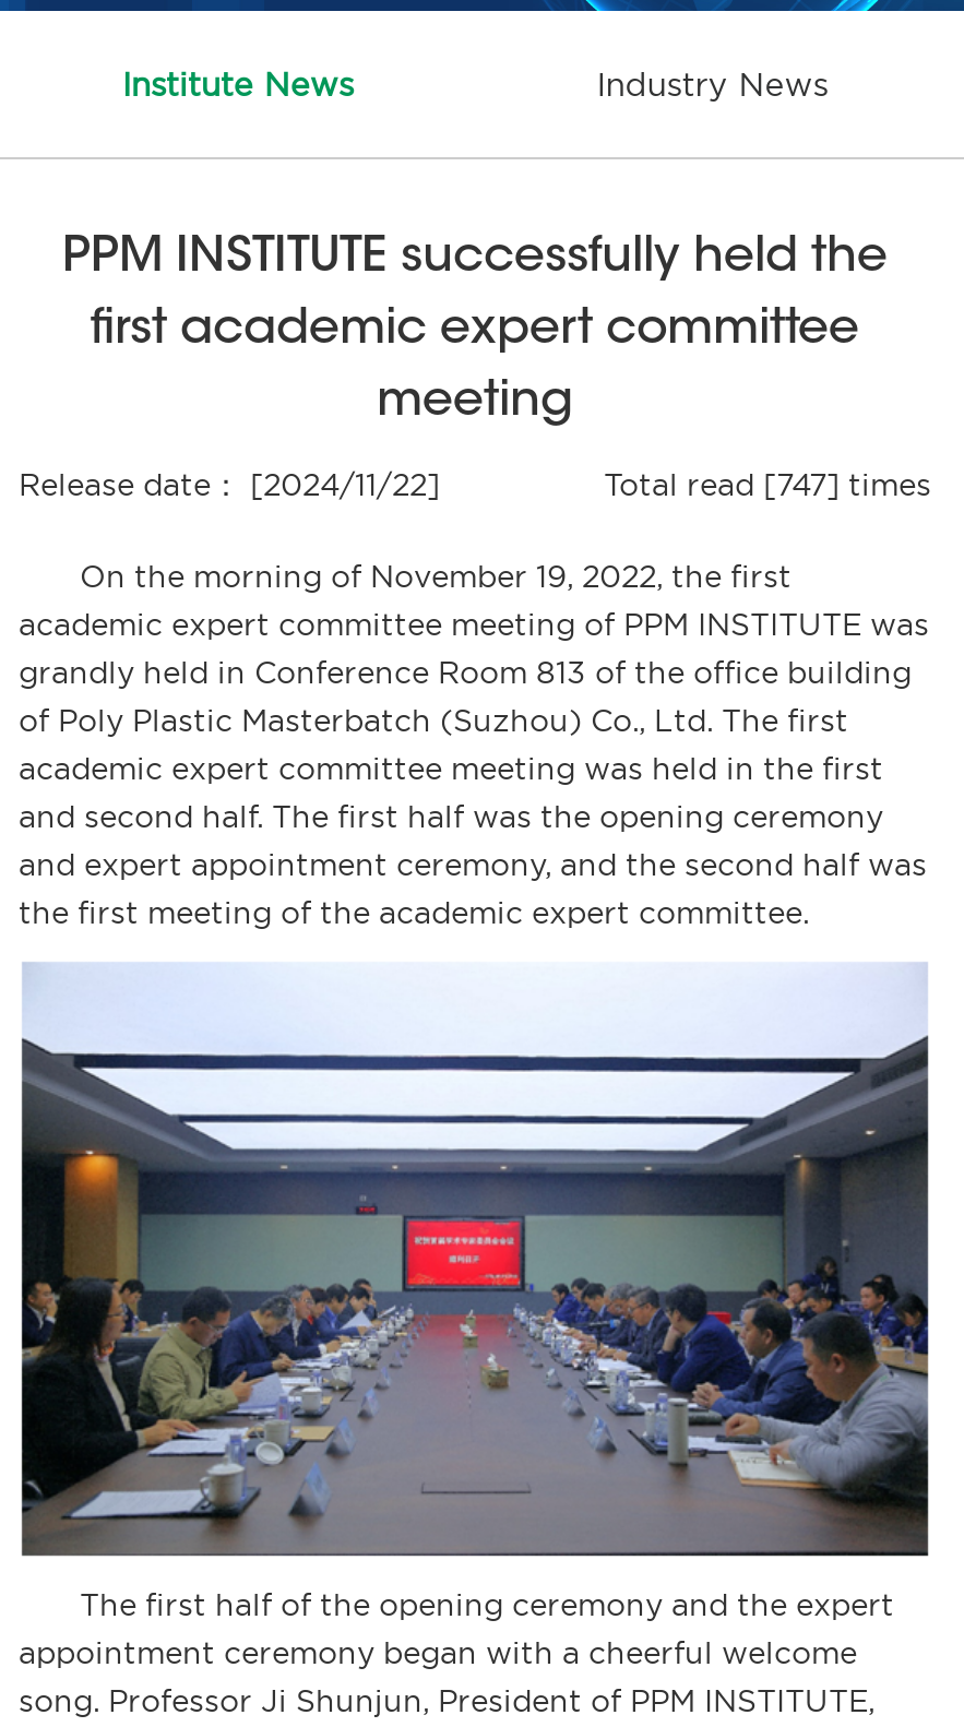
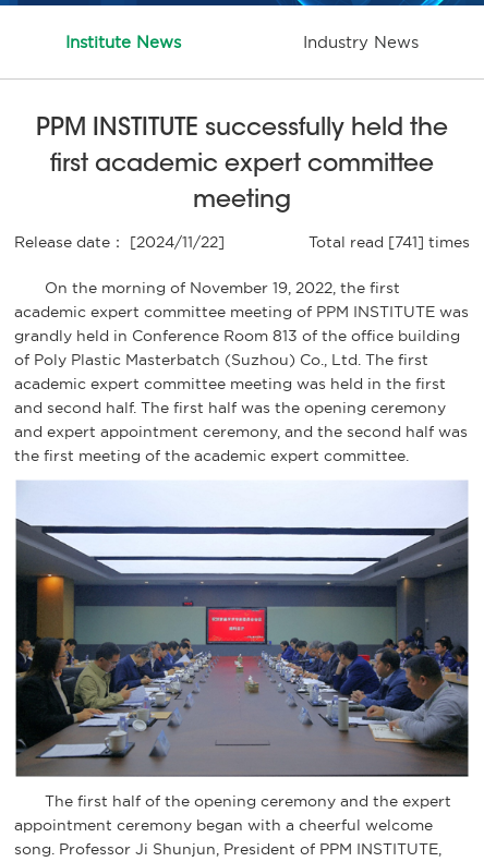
[604,468,931,503] Total read [747] times -> [308,233,470,251] Total read [741] times

